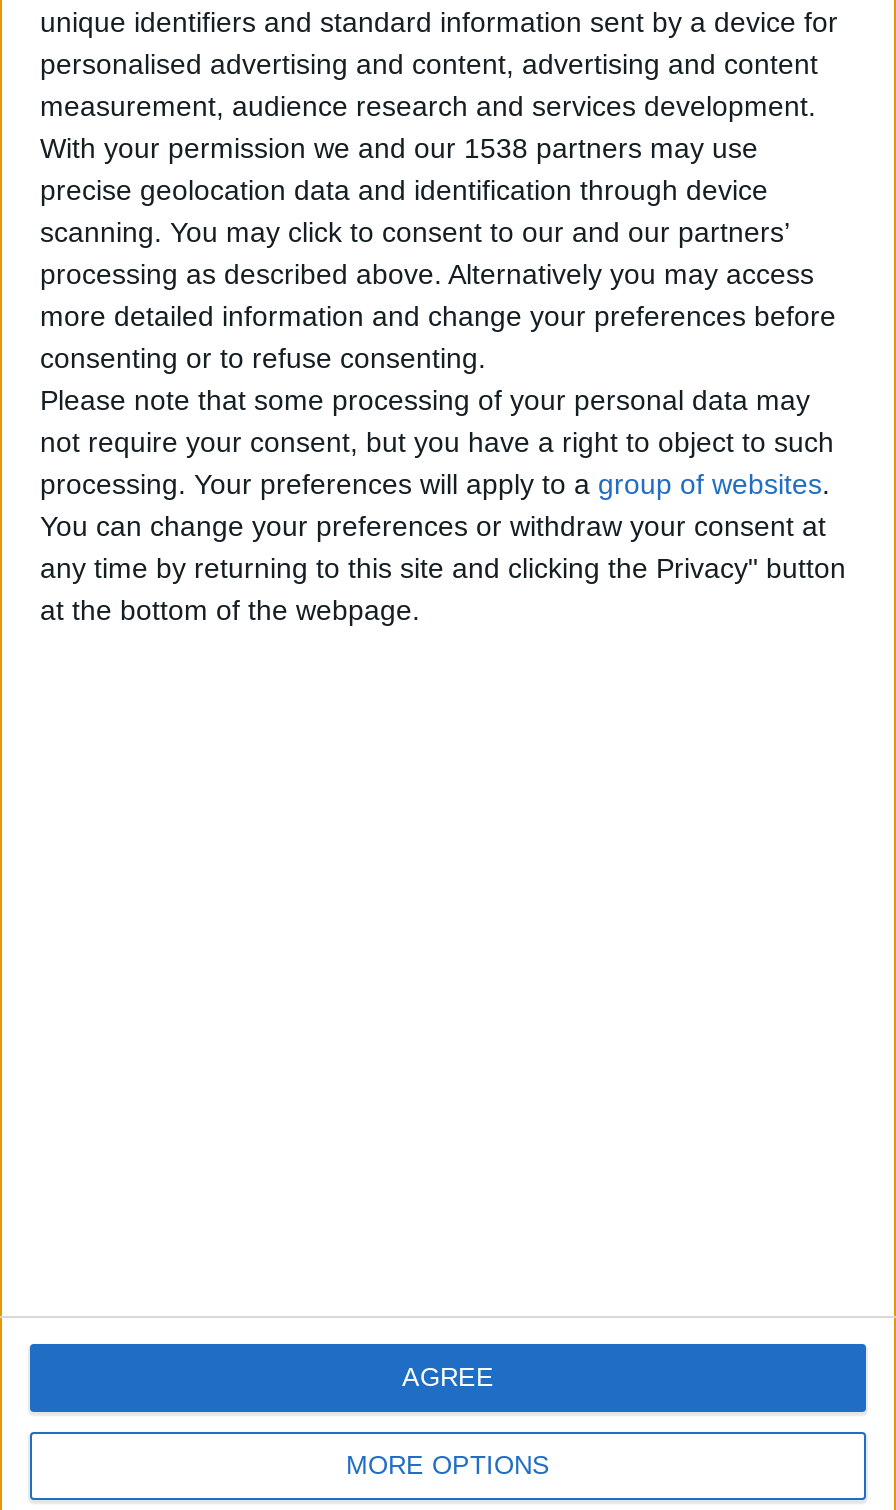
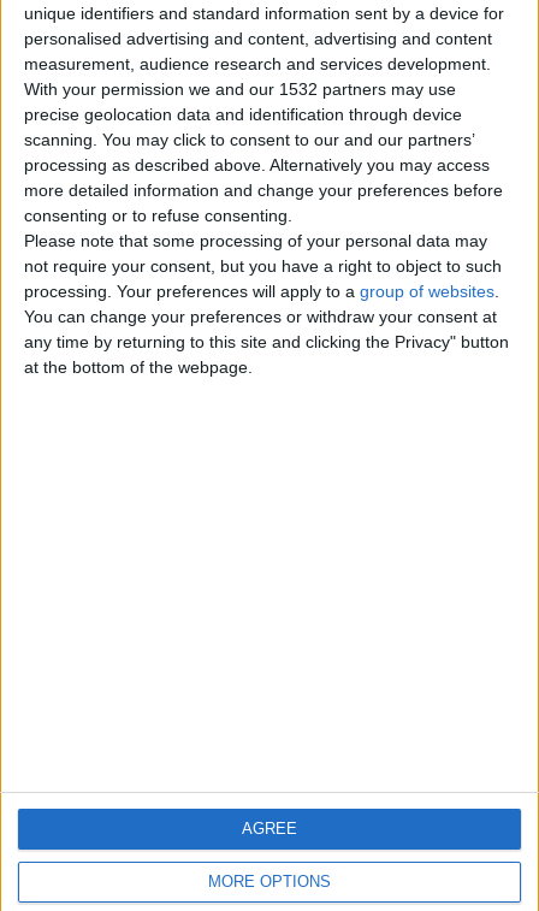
[40,133,758,165] With your permission we and our 1538 partners may use -> [24,80,456,99] With your permission we and our 1532 partners may use

